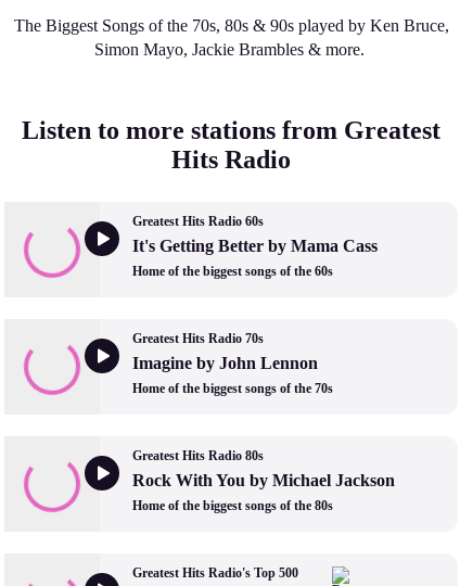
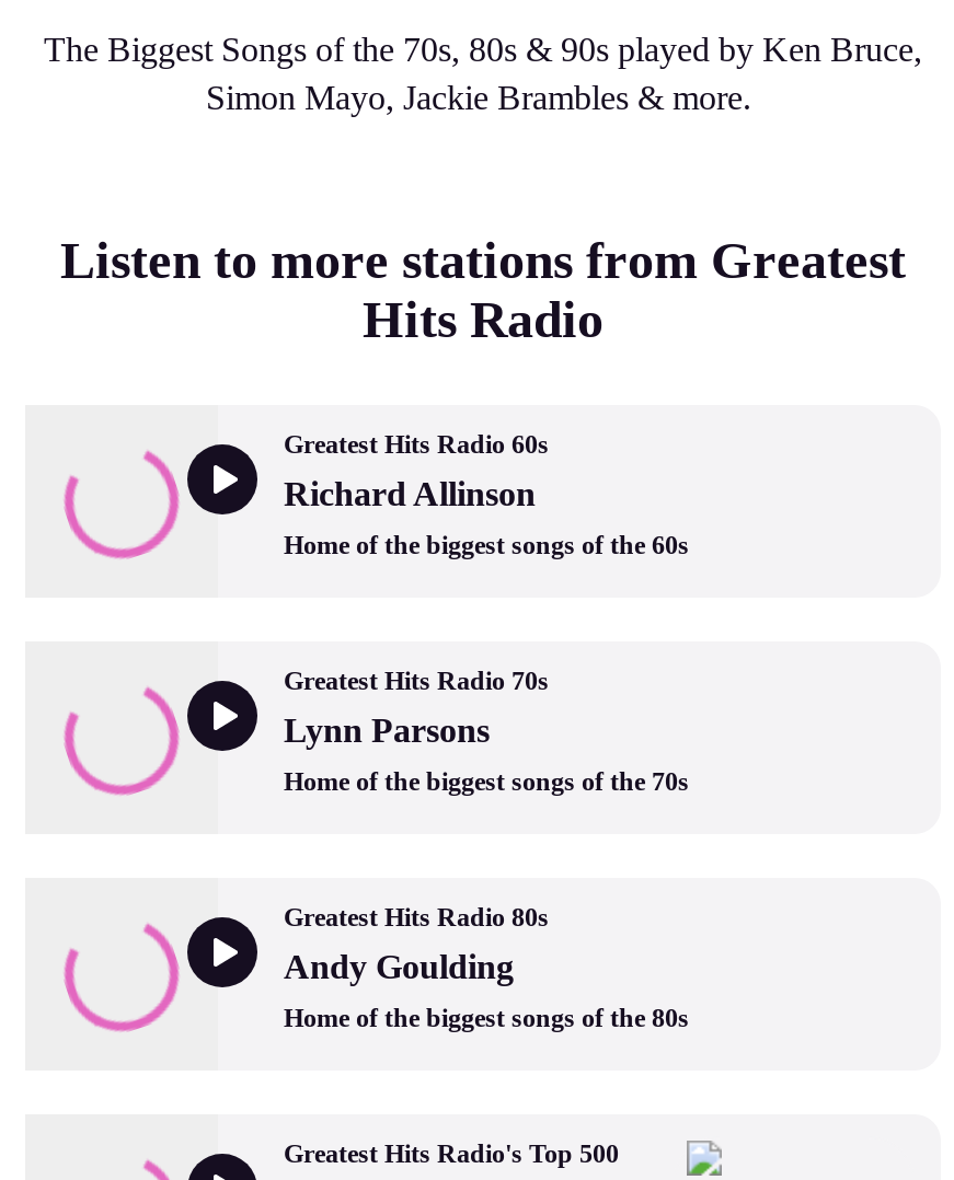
[132,237,378,255] It's Getting Better by Mama Cass -> [284,476,536,513] Richard Allinson
[132,354,318,373] Imagine by John Lennon -> [284,712,490,750] Lynn Parsons
[132,471,395,490] Rock With You by Michael Jackson -> [284,949,514,986] Andy Goulding

